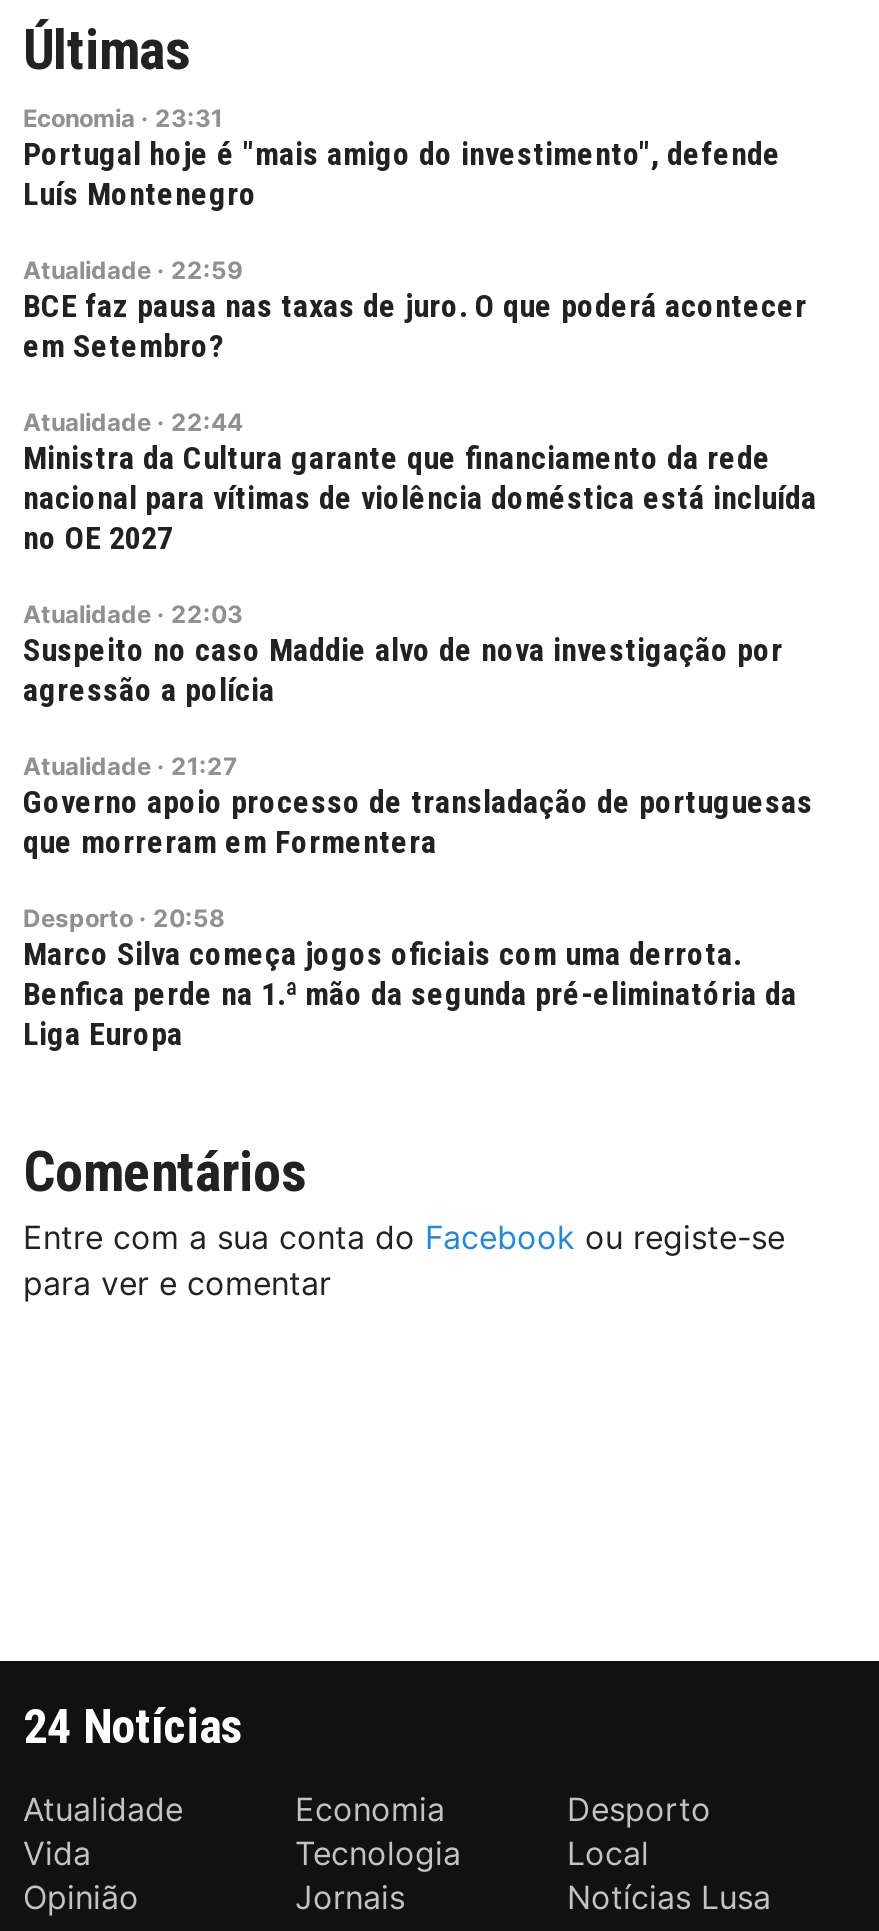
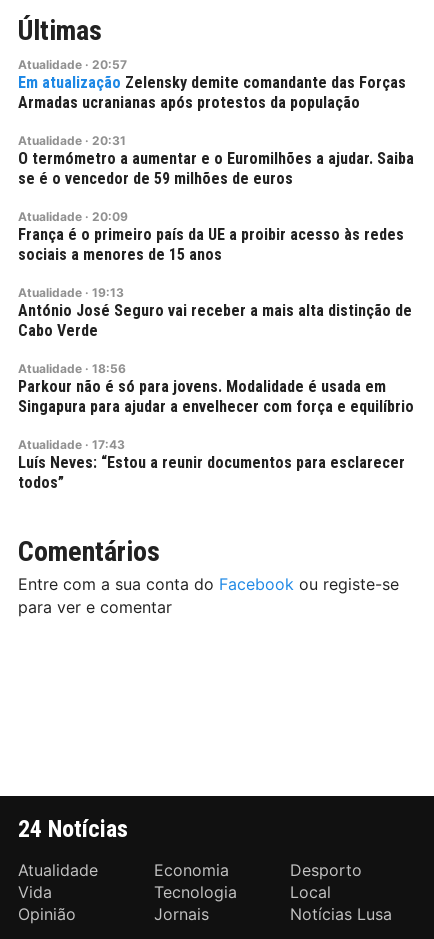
[23,102,781,212] Economia · 23:31 | Portugal hoje é "mais amigo do investimento", defende | Luís Montenegro -> [18,56,406,111] Atualidade · 20:57 | Zelensky demite comandante das Forças | Armadas ucranianas após protestos da população
[23,254,807,364] Atualidade · 22:59 | BCE faz pausa nas taxas de juro. O que poderá acontecer | em Setembro? -> [18,132,414,187] Atualidade · 20:31 | O termómetro a aumentar e o Euromilhões a ajudar. Saiba | se é o vencedor de 59 milhões de euros
[23,406,817,556] Atualidade · 22:44 | Ministra da Cultura garante que financiamento da rede | nacional para vítimas de violência doméstica está incluída | no OE 2027 -> [18,208,404,263] Atualidade · 20:09 | França é o primeiro país da UE a proibir acesso às redes | sociais a menores de 15 anos
[23,598,783,708] Atualidade · 22:03 | Suspeito no caso Maddie alvo de nova investigação por | agressão a polícia -> [18,284,412,339] Atualidade · 19:13 | António José Seguro vai receber a mais alta distinção de | Cabo Verde
[23,750,813,860] Atualidade · 21:27 | Governo apoio processo de transladação de portuguesas | que morreram em Formentera -> [18,360,414,415] Atualidade · 18:56 | Parkour não é só para jovens. Modalidade é usada em | Singapura para ajudar a envelhecer com força e equilíbrio
[23,902,797,1052] Desporto · 20:58 | Marco Silva começa jogos oficiais com uma derrota. | Benfica perde na 1.ª mão da segunda pré-eliminatória da | Liga Europa -> [18,436,405,491] Atualidade · 17:43 | Luís Neves: “Estou a reunir documentos para esclarecer | todos”

